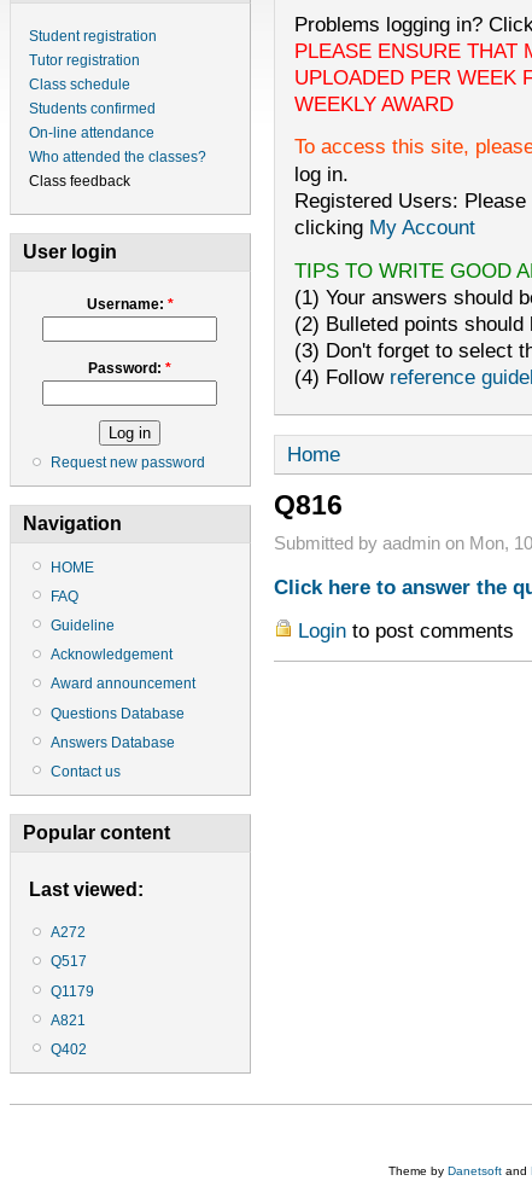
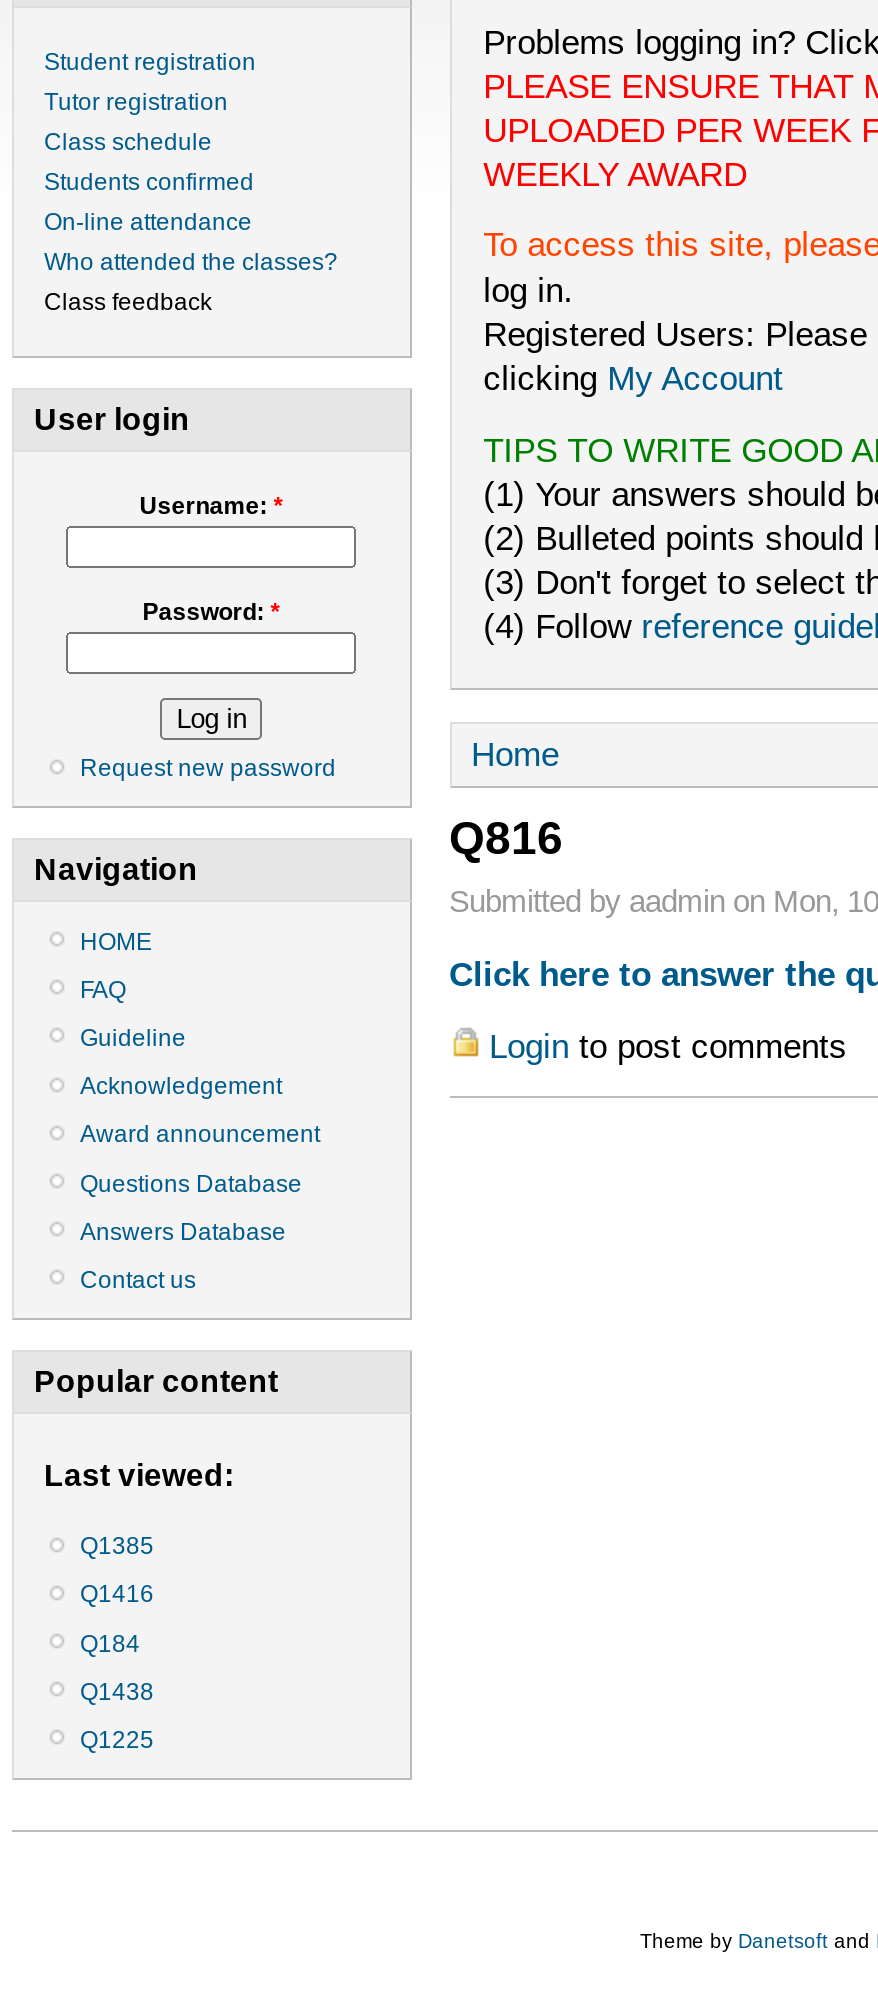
[51,924,86,941] A272 -> [80,1532,154,1560] Q1385
[51,953,87,970] Q517 -> [80,1581,154,1609] Q1416
[51,983,94,999] Q1179 -> [80,1629,140,1657] Q184
[51,1012,86,1029] A821 -> [80,1678,154,1706] Q1438
[51,1041,87,1058] Q402 -> [80,1726,154,1754] Q1225

